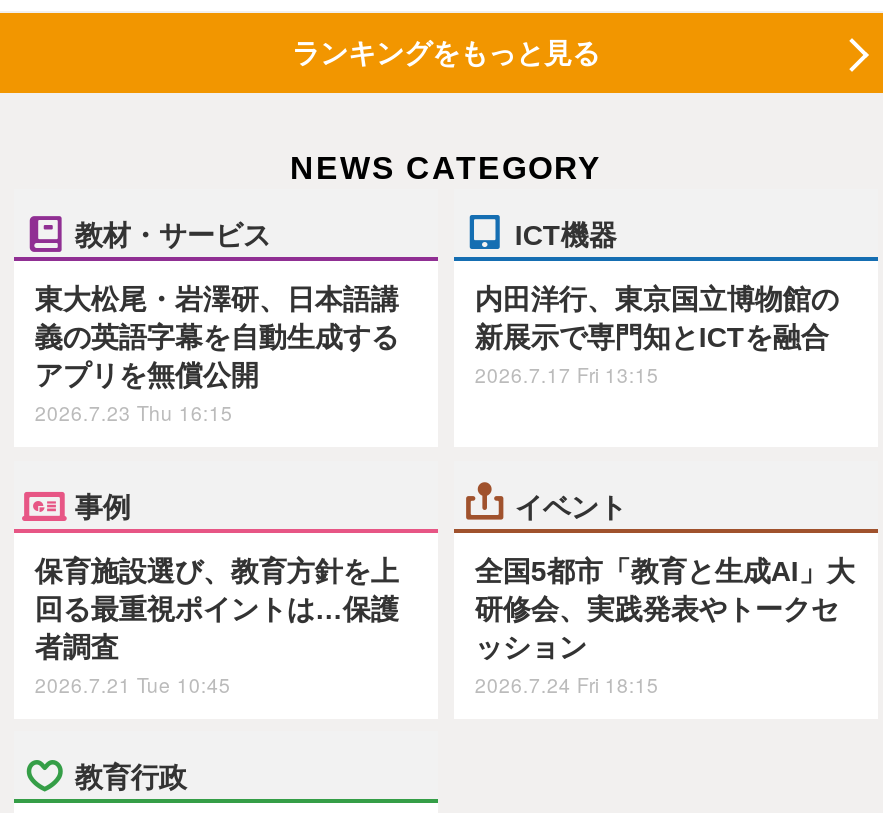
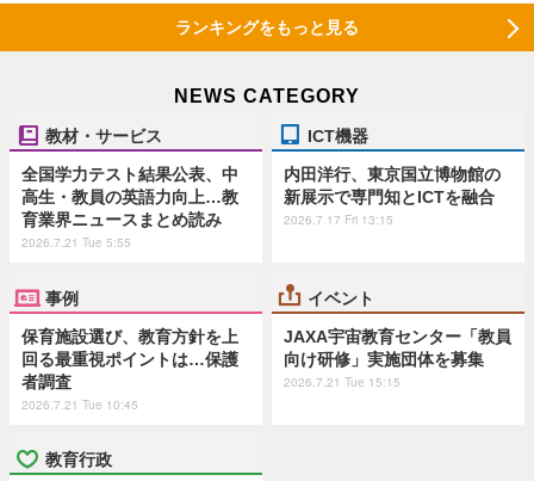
[35,283,399,427] 東大松尾・岩澤研、日本語講 | 義の英語字幕を自動生成する | アプリを無償公開 | 2026.7.23 Thu 16:15 -> [22,165,239,251] 全国学力テスト結果公表、中 | 高生・教員の英語力向上…教 | 育業界ニュースまとめ読み | 2026.7.21 Tue 5:55
[475,555,855,699] 全国5都市「教育と生成AI」大 | 研修会、実践発表やトークセ | ッション | 2026.7.24 Fri 18:15 -> [284,327,512,390] JAXA宇宙教育センター「教員 | 向け研修」実施団体を募集 | 2026.7.21 Tue 15:15

